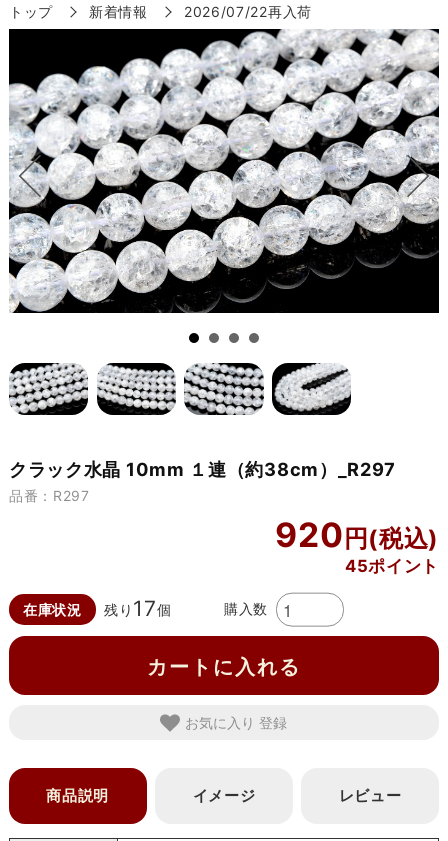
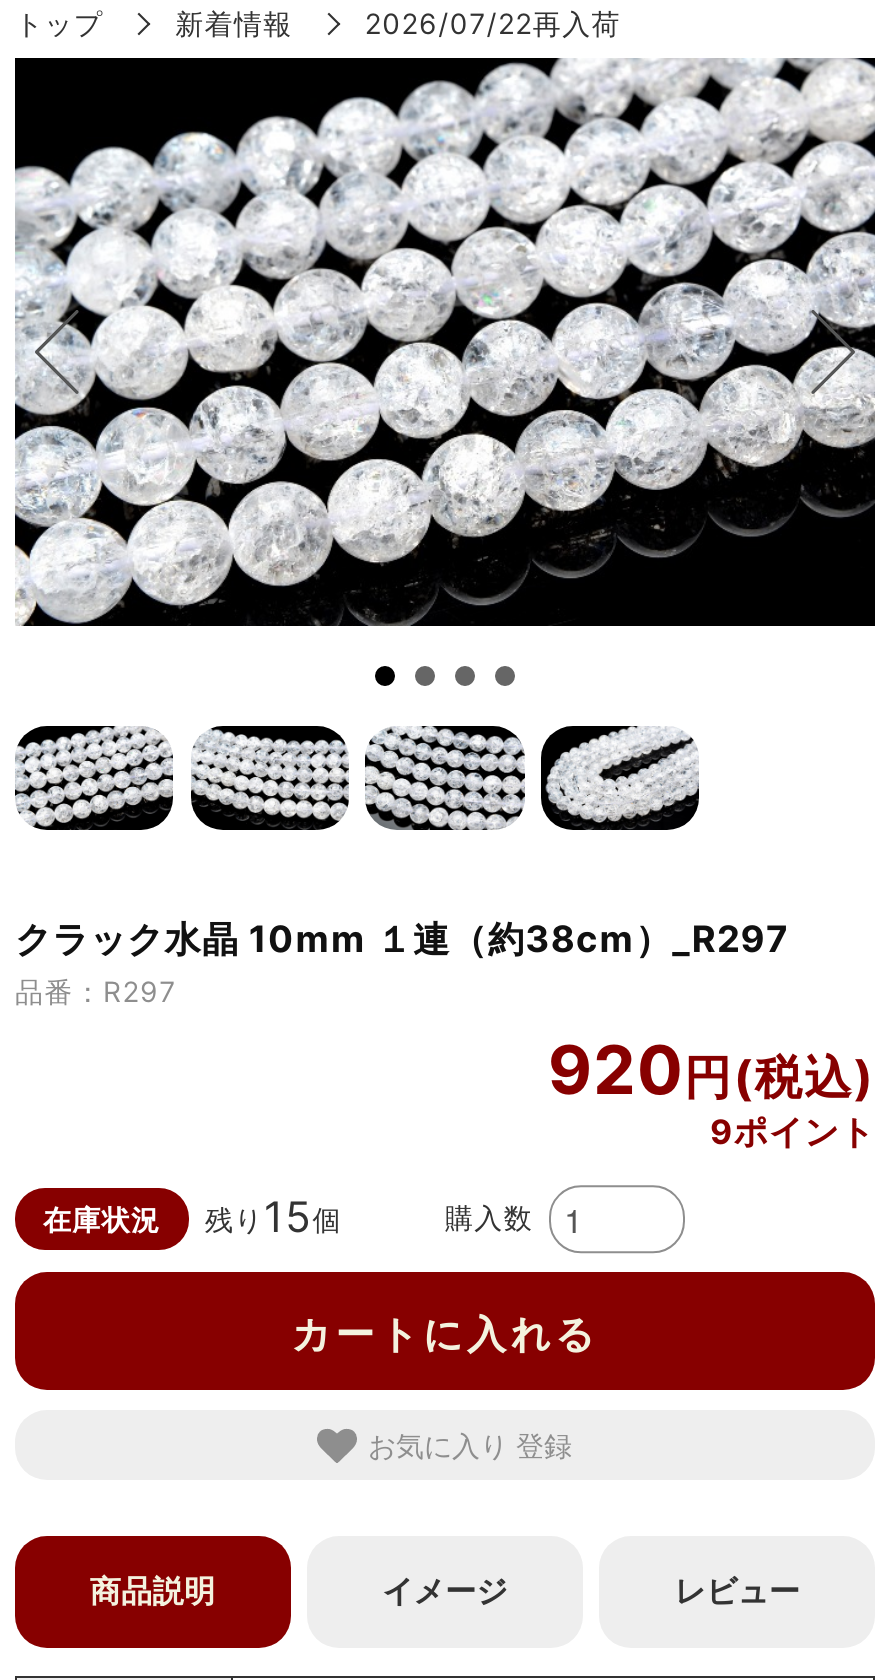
[345,556,439,576] 45ポイント -> [710,1113,875,1153] 9ポイント
[23,596,171,621] 在庫状況 残り17個 -> [43,1192,342,1242] 在庫状況 残り15個

